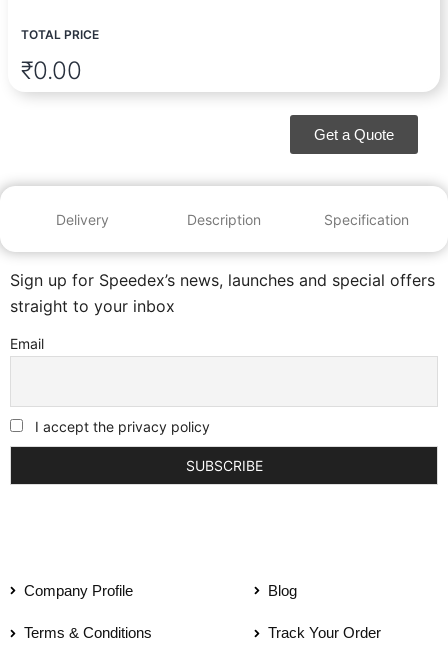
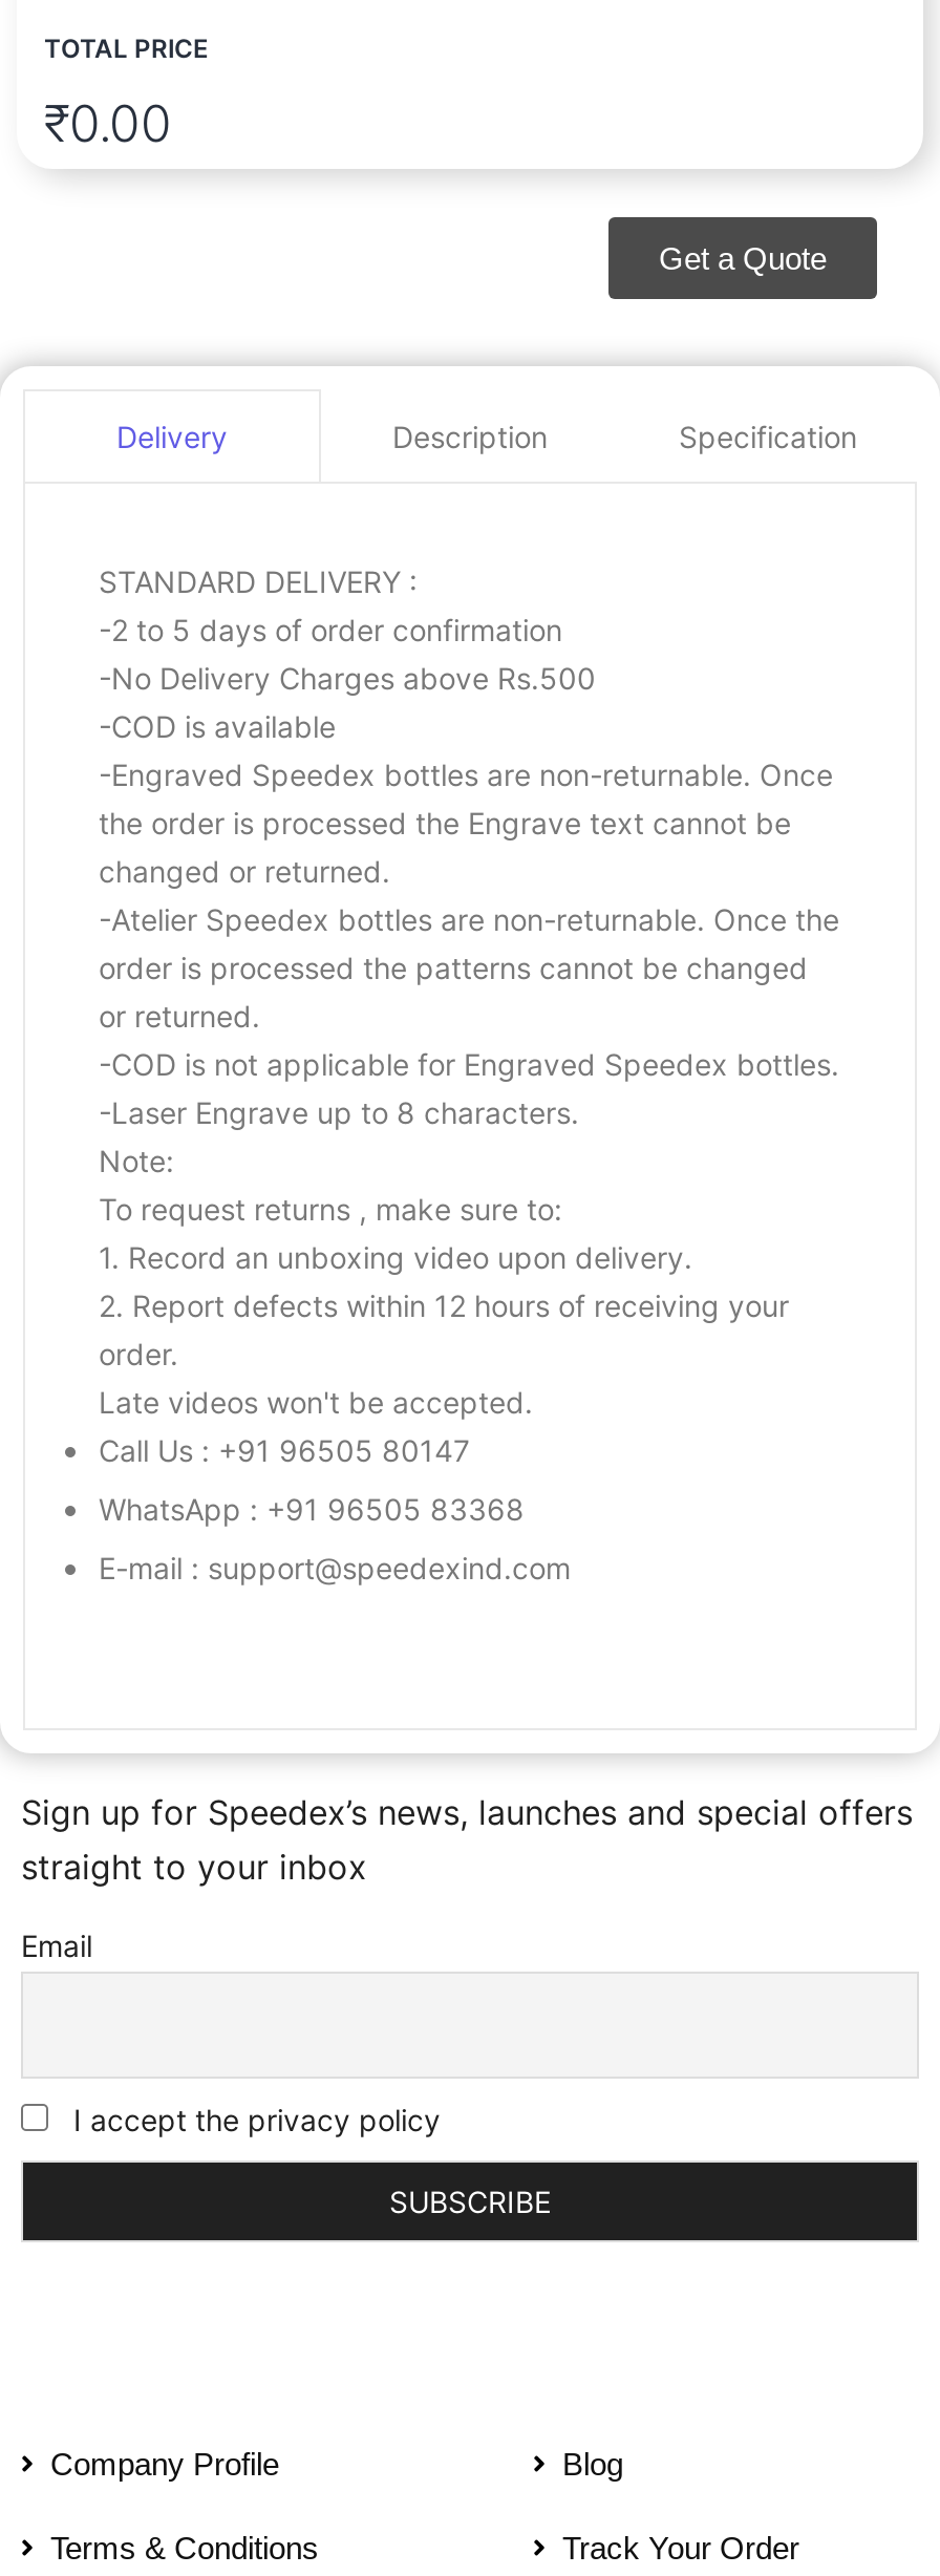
none -> [99,563,839,1585] STANDARD DELIVERY : | -2 to 5 days of order confirmation | -No Delivery Charges above Rs.500 | -COD is available | -Engraved Speedex bottles are non-returnable. Once | the order is processed the Engrave text cannot be | changed or returned. | -Atelier Speedex bottles are non-returnable. Once the | order is processed the patterns cannot be changed | or returned. | -COD is not applicable for Engraved Speedex bottles. | -Laser Engrave up to 8 characters. | Note: | To request returns , make sure to: | 1. Record an unboxing video upon delivery. | 2. Report defects within 12 hours of receiving your | order. | Late videos won't be accepted. | Call Us : +91 96505 80147 | WhatsApp : +91 96505 83368 | E-mail : support@speedexind.com

